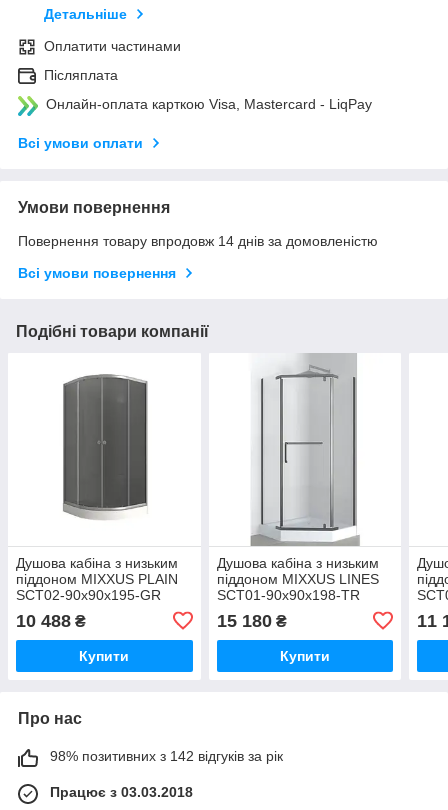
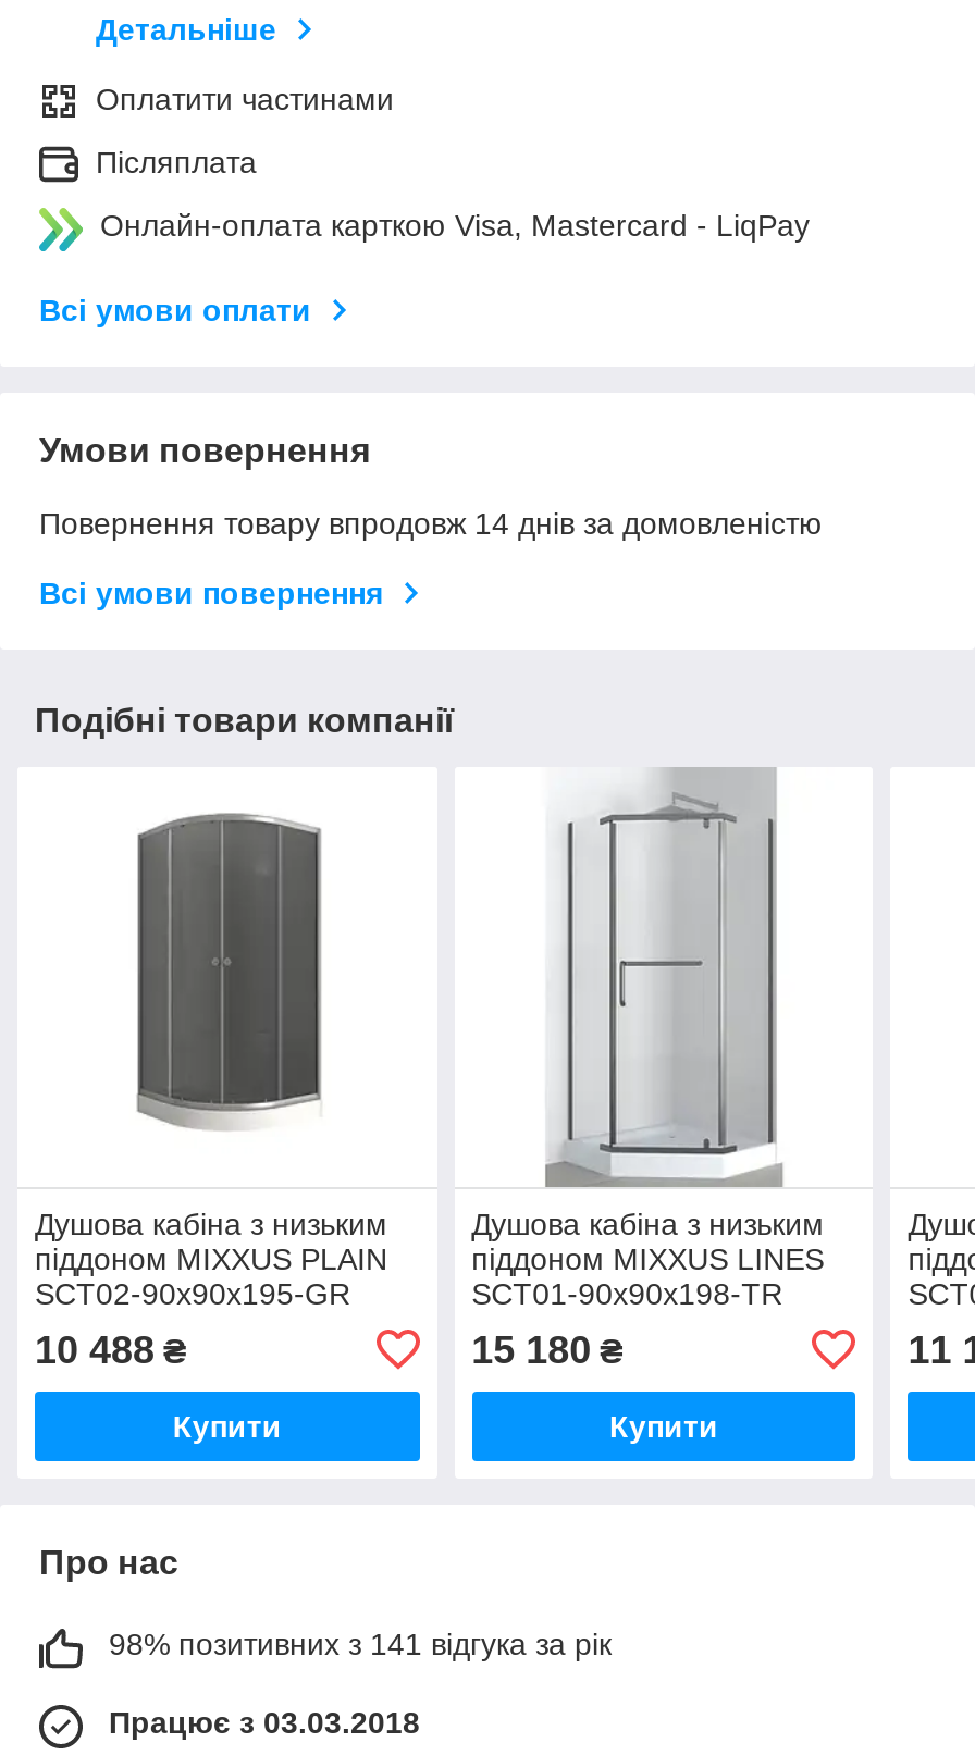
[50,748,283,764] 98% позитивних з 142 відгуків за рік -> [109,1626,612,1661] 98% позитивних з 141 відгука за рік

